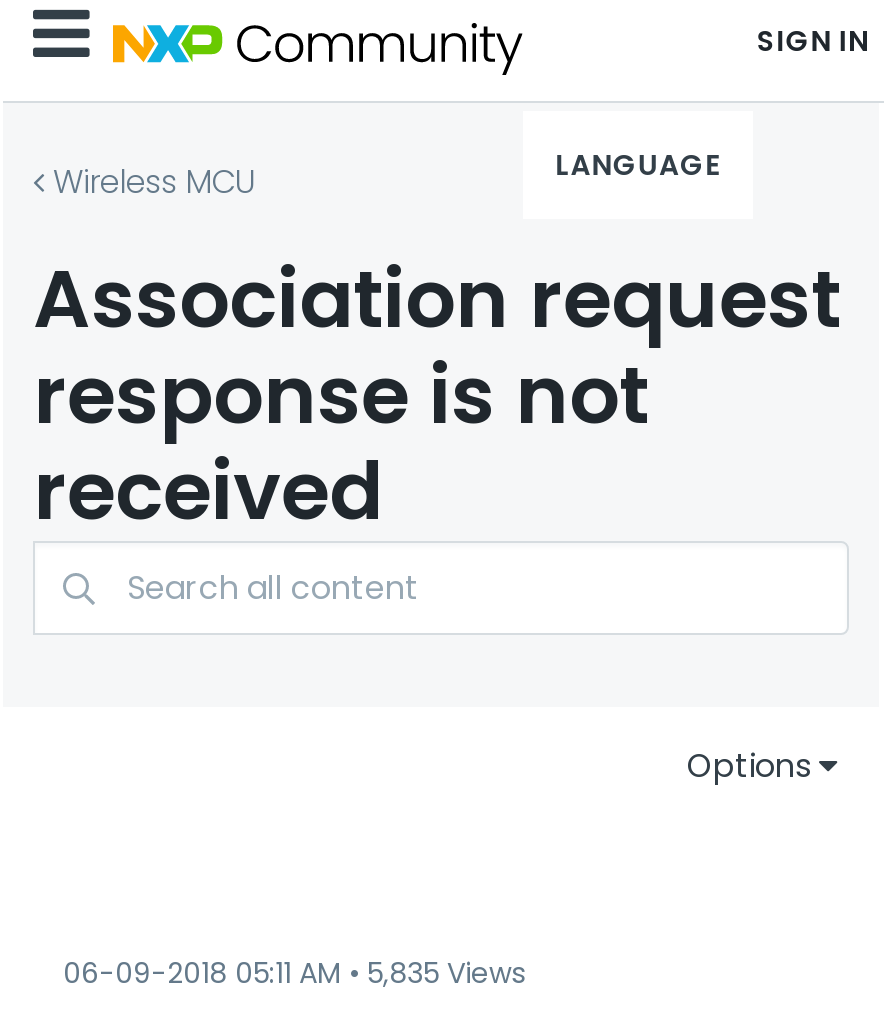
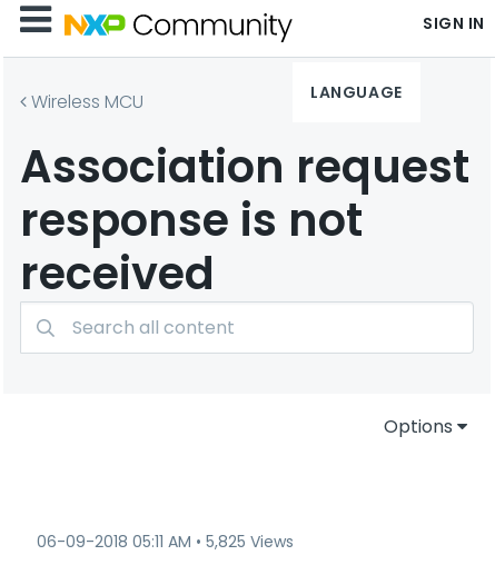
[63,953,525,993] 06-09-2018 05:11 AM 5,835 Views -> [37,531,294,553] 06-09-2018 05:11 AM 5,825 Views

